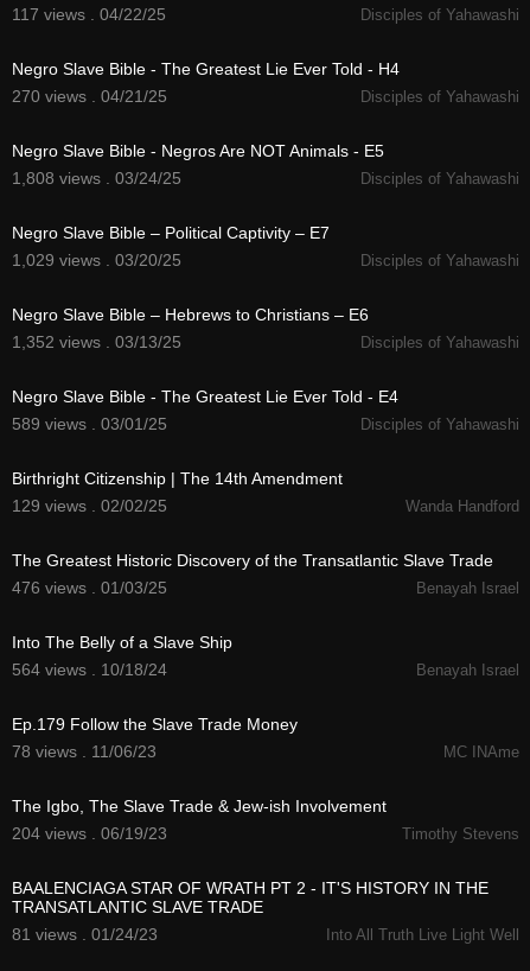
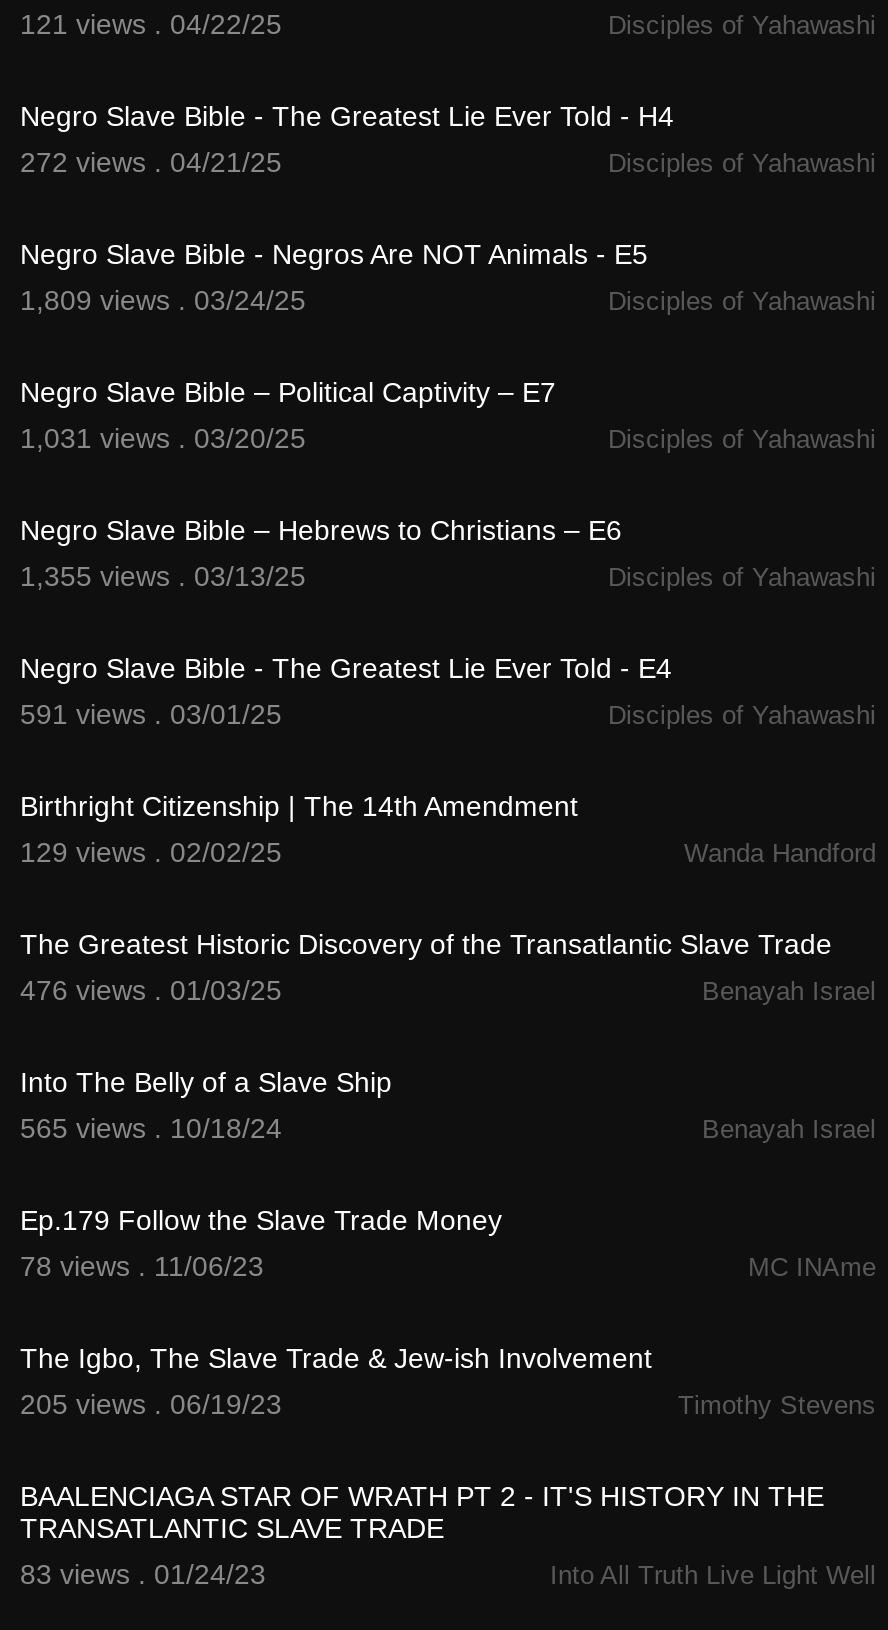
[12,5,166,24] 117 views . 04/22/25 -> [20,8,282,40] 121 views . 04/22/25
[12,87,167,106] 270 views . 04/21/25 -> [20,146,282,178] 272 views . 04/21/25
[12,169,181,188] 1,808 views . 03/24/25 -> [20,284,306,316] 1,809 views . 03/24/25
[12,251,181,270] 1,029 views . 03/20/25 -> [20,422,306,454] 1,031 views . 03/20/25
[12,332,181,351] 1,352 views . 03/13/25 -> [20,560,306,592] 1,355 views . 03/13/25
[12,414,167,433] 589 views . 03/01/25 -> [20,698,282,730] 591 views . 03/01/25
[12,660,167,679] 564 views . 10/18/24 -> [20,1112,282,1144] 565 views . 10/18/24
[12,824,167,843] 204 views . 06/19/23 -> [20,1388,282,1420] 205 views . 06/19/23
[12,925,158,944] 81 views . 01/24/23 -> [20,1558,266,1590] 83 views . 01/24/23

